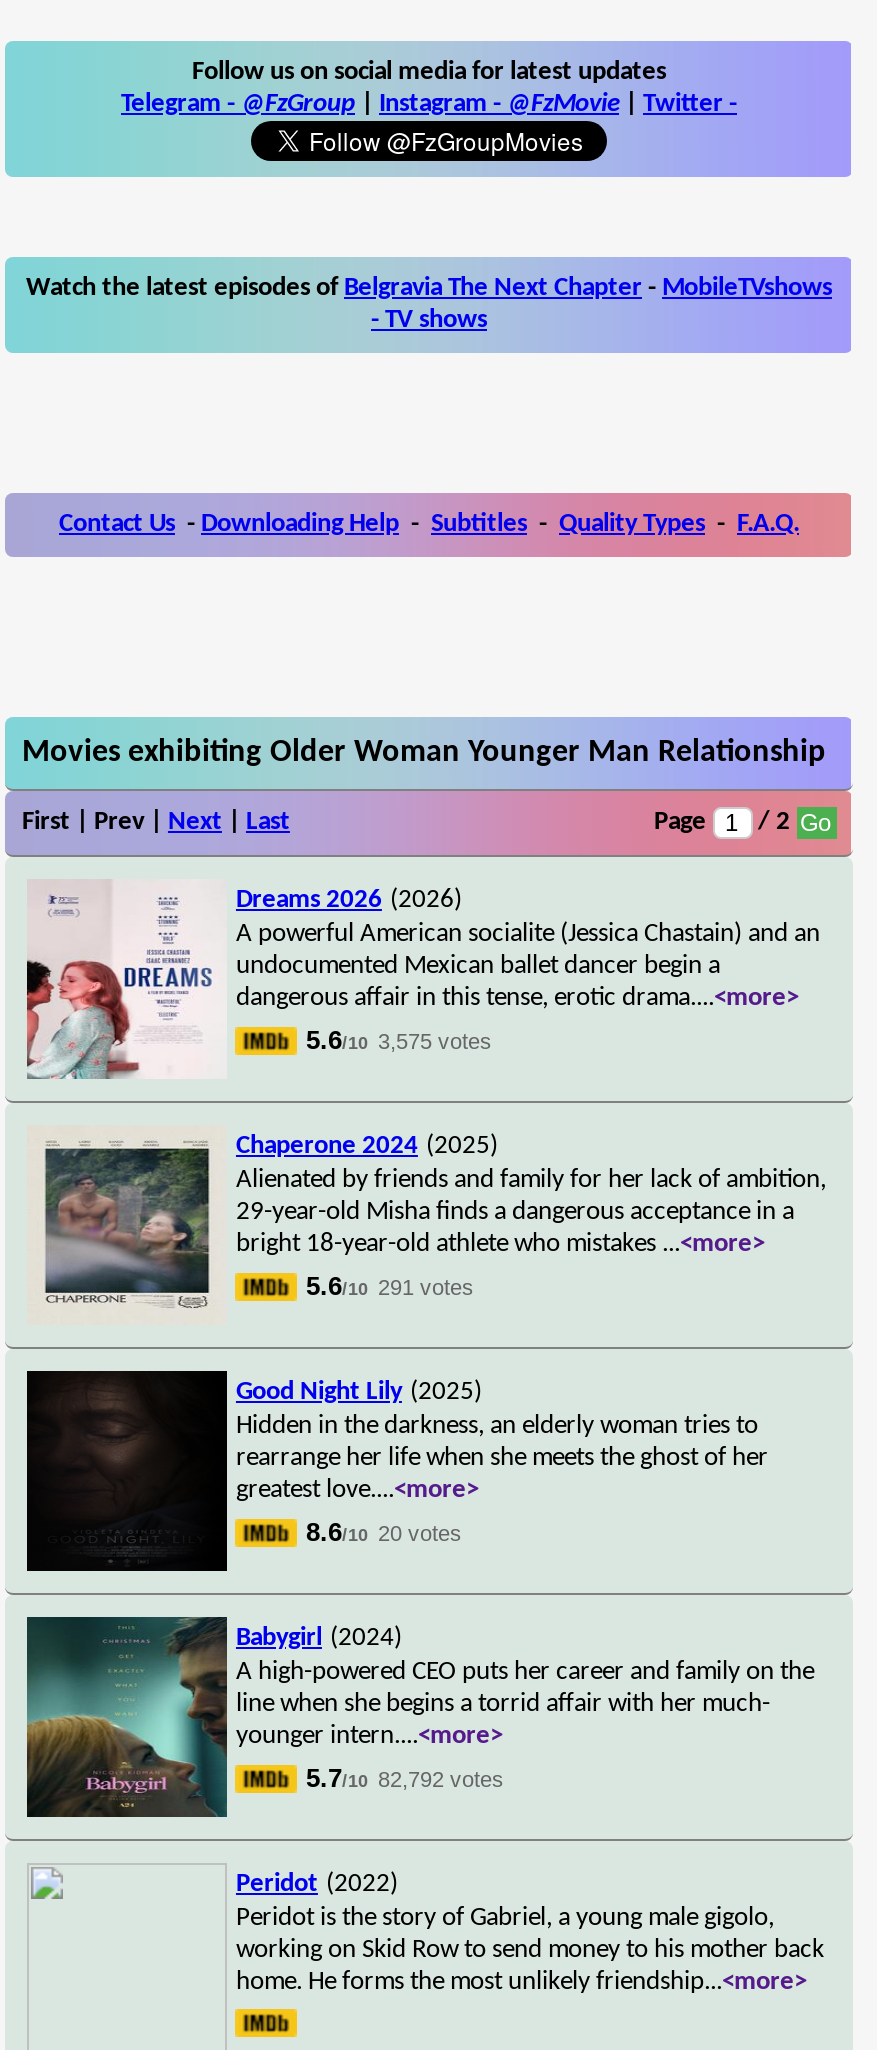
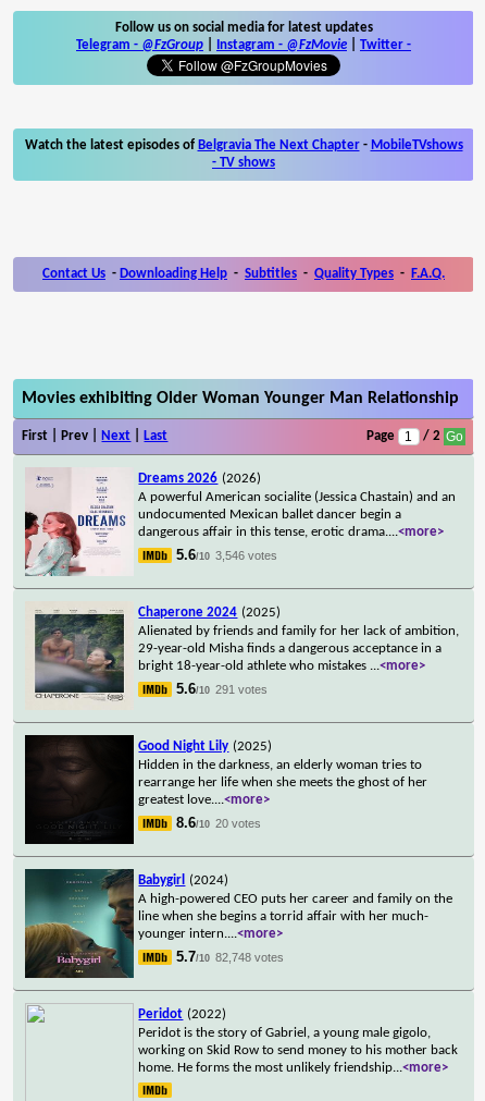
[306,1024,492,1054] 5.6/10 3,575 votes -> [177,546,278,563] 5.6/10 3,546 votes
[306,1762,504,1792] 5.7/10 82,792 votes -> [177,948,284,965] 5.7/10 82,748 votes

